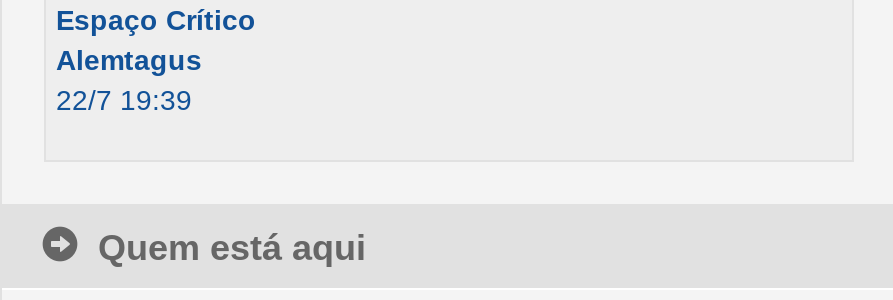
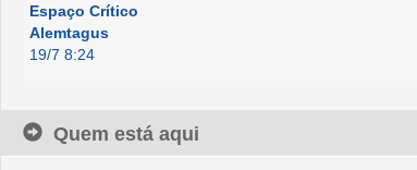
[56,84,192,116] 22/7 19:39 -> [29,46,95,63] 19/7 8:24

